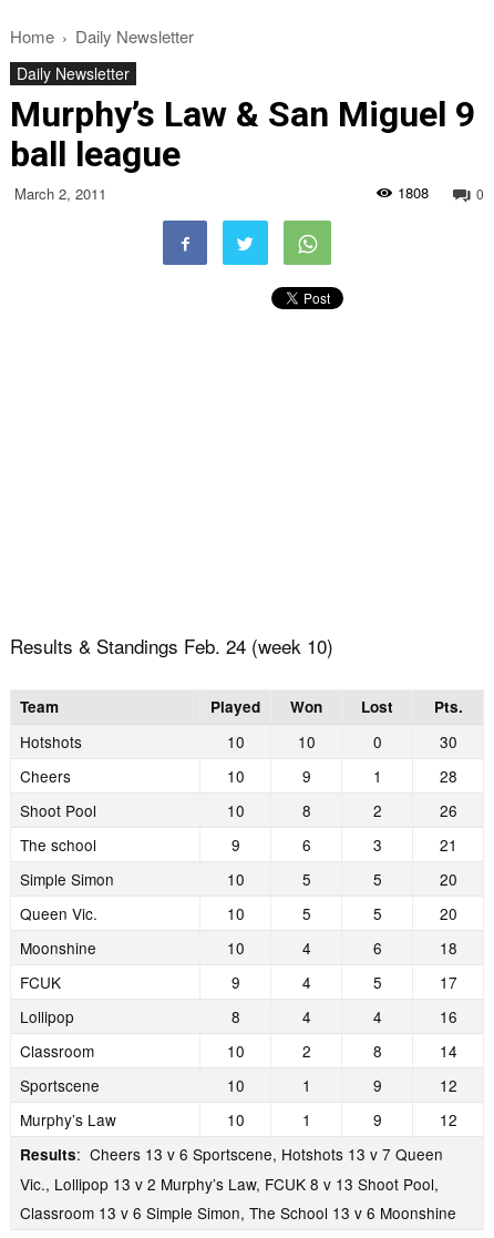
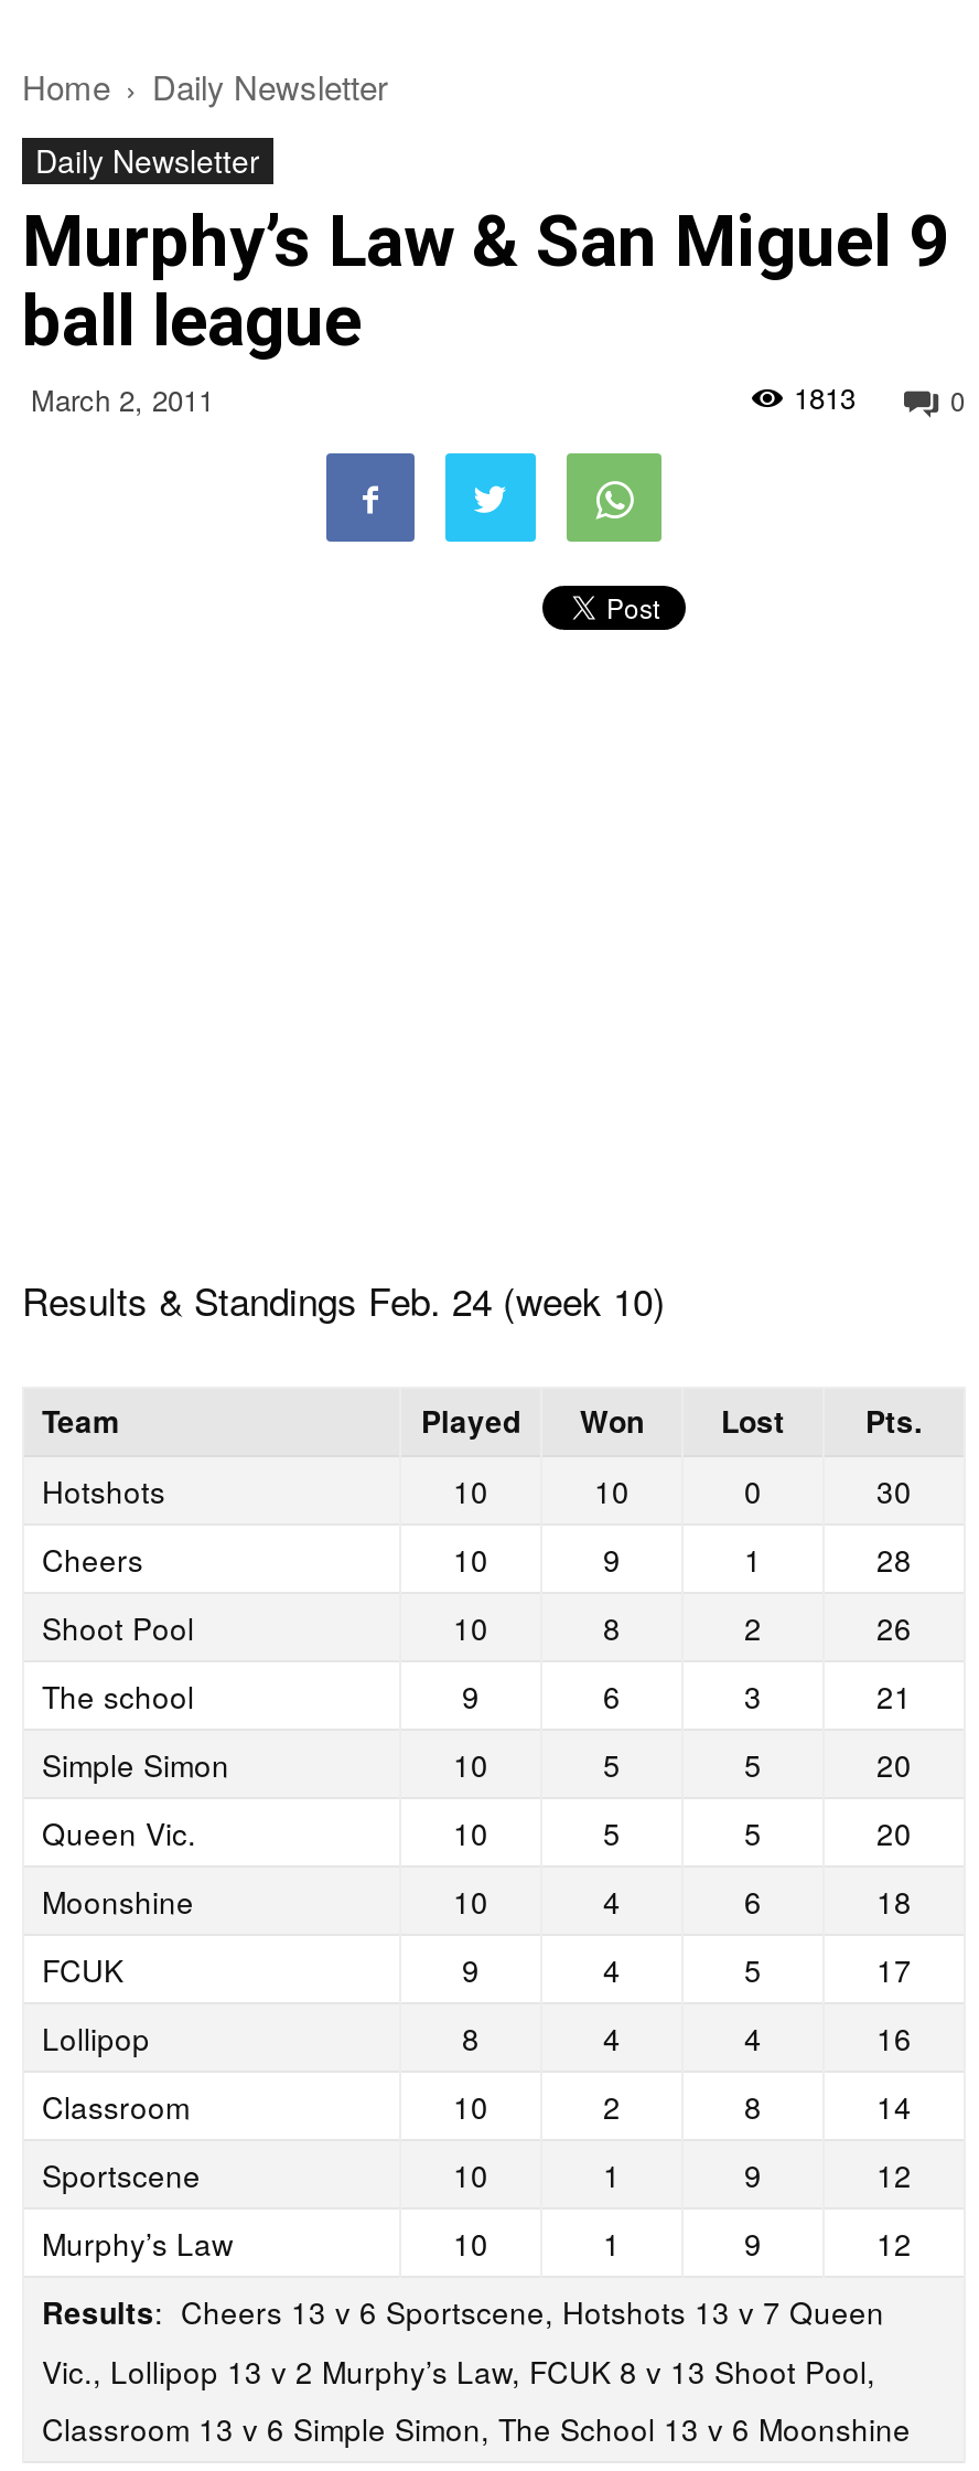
[398,182,429,203] 1808 -> [794,376,856,418] 1813

